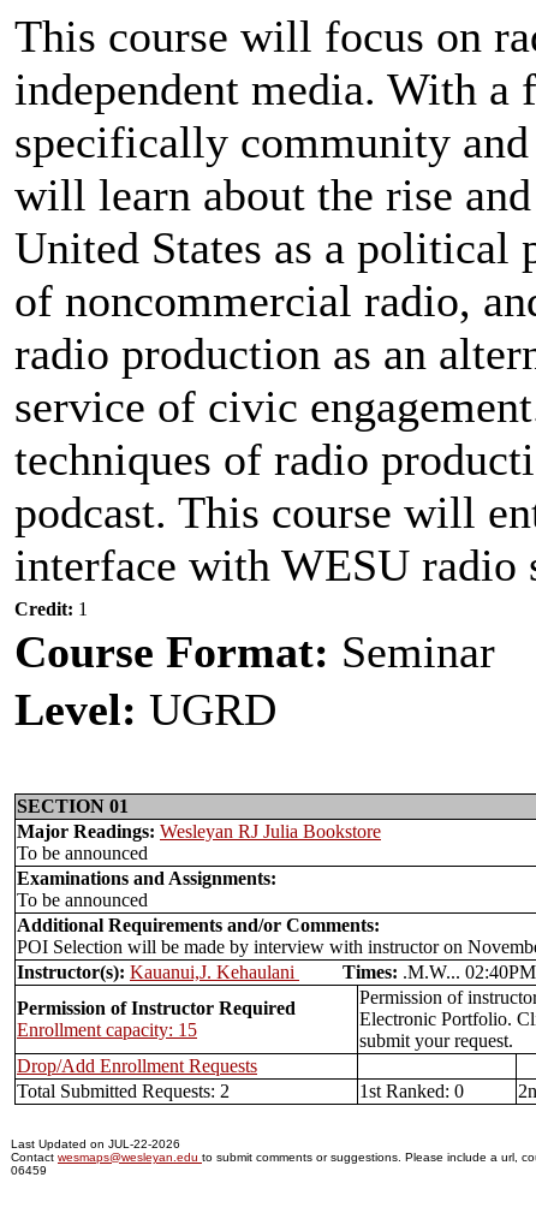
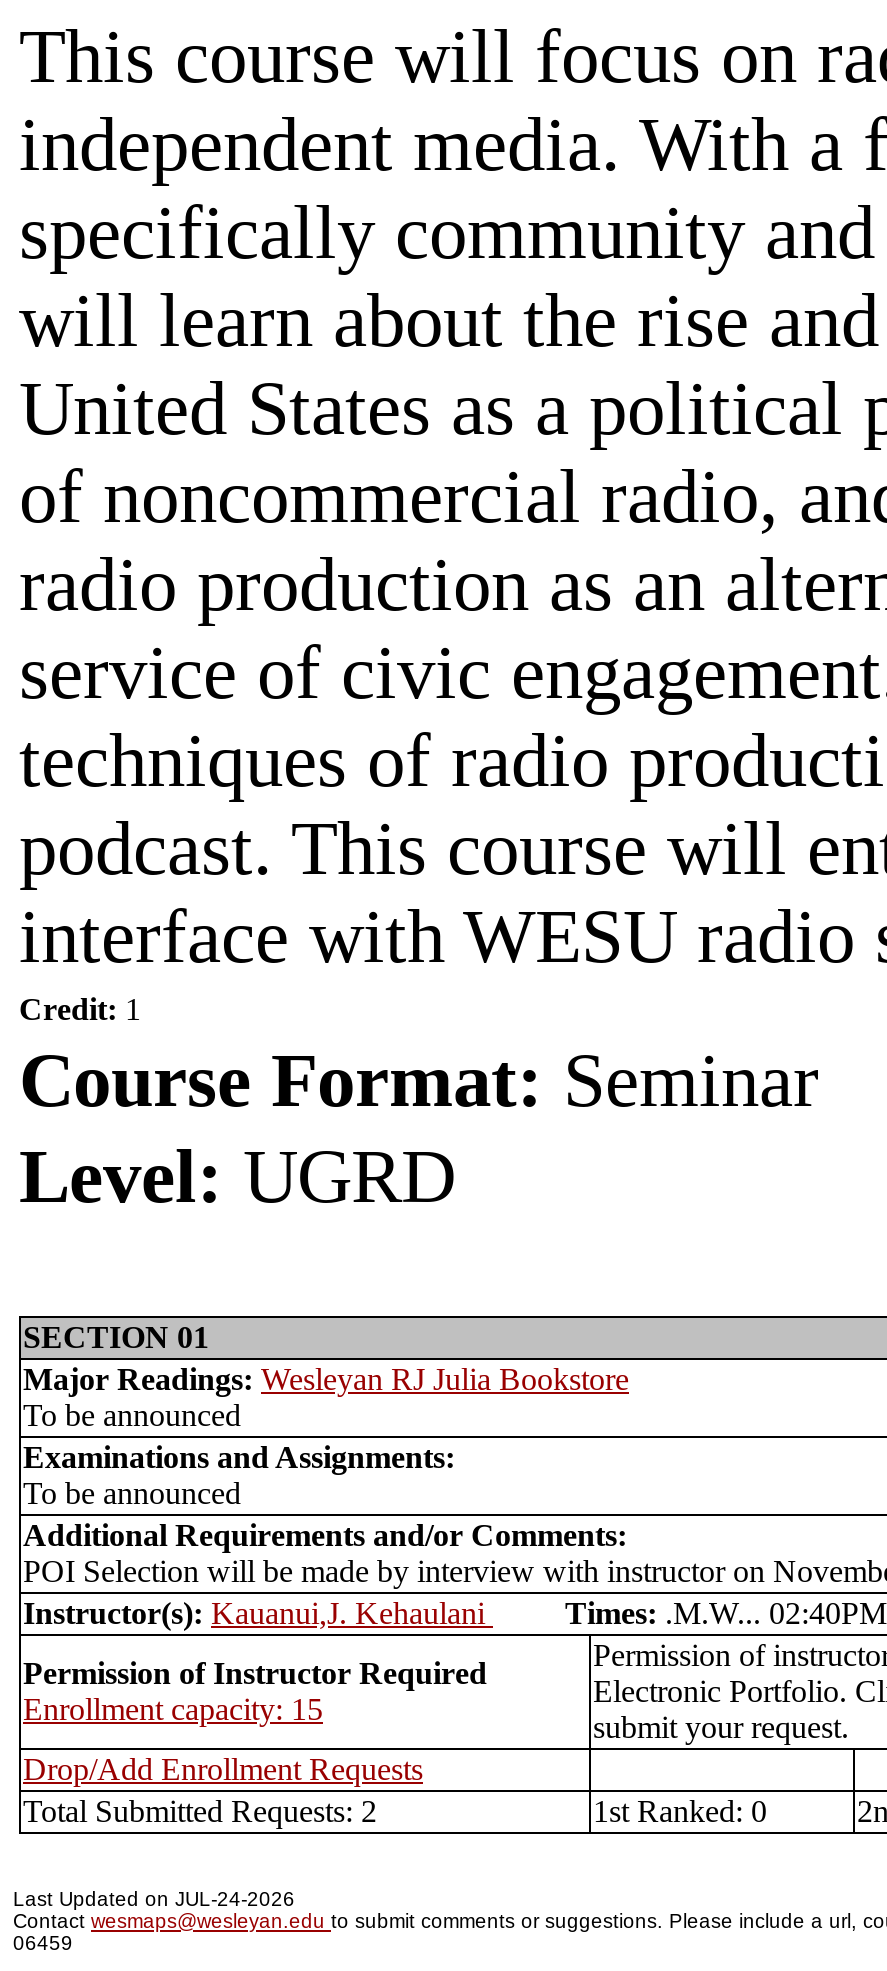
[11,1137,180,1150] Last Updated on JUL-22-2026 -> [13,1888,295,1910] Last Updated on JUL-24-2026

